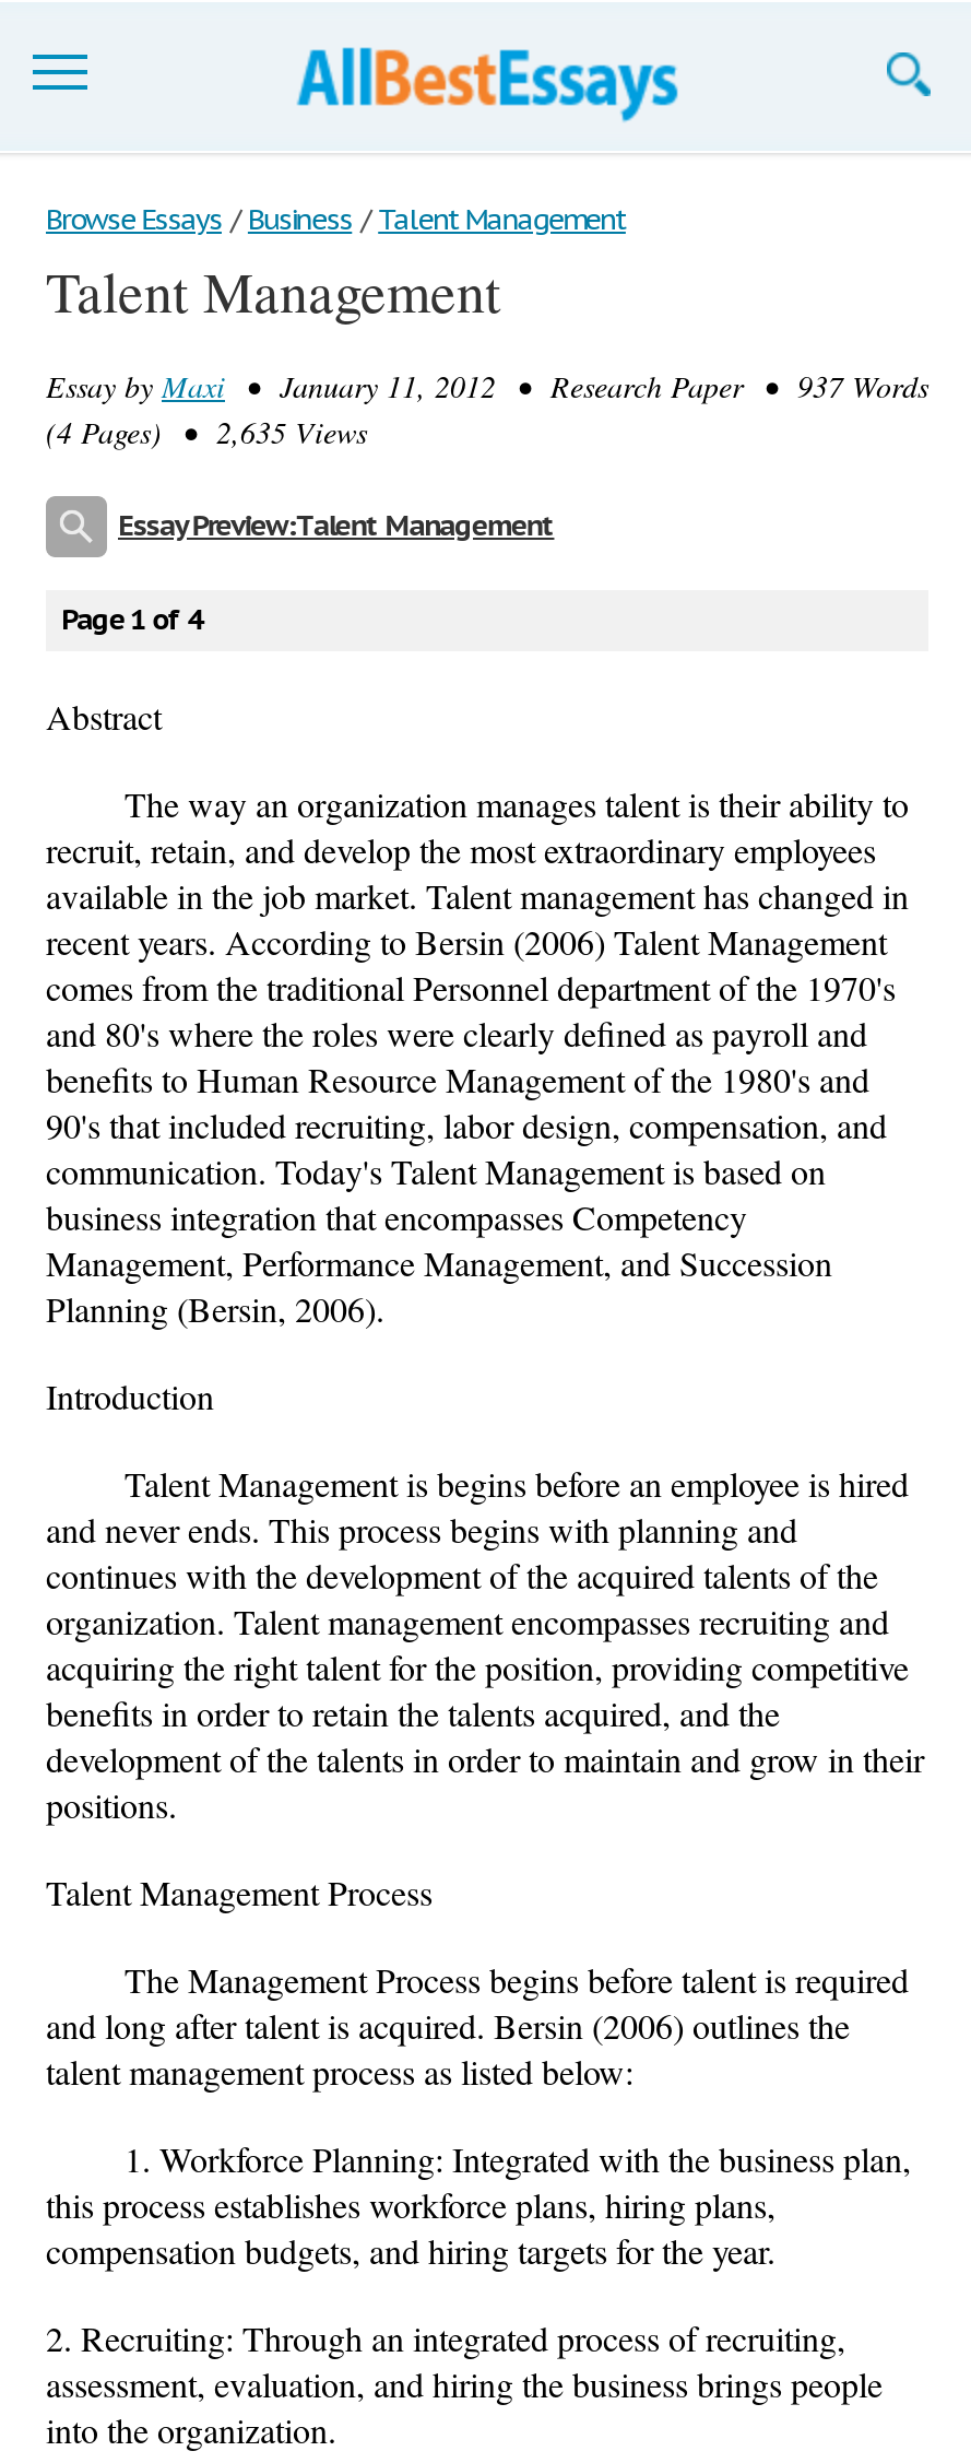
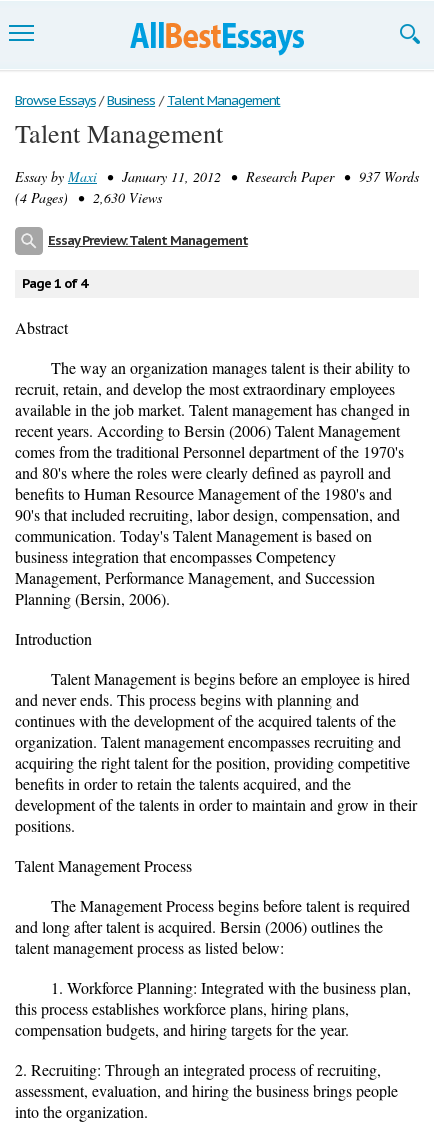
[46,411,367,452] (4 Pages) • 2,635 Views -> [15,188,162,207] (4 Pages) • 2,630 Views

